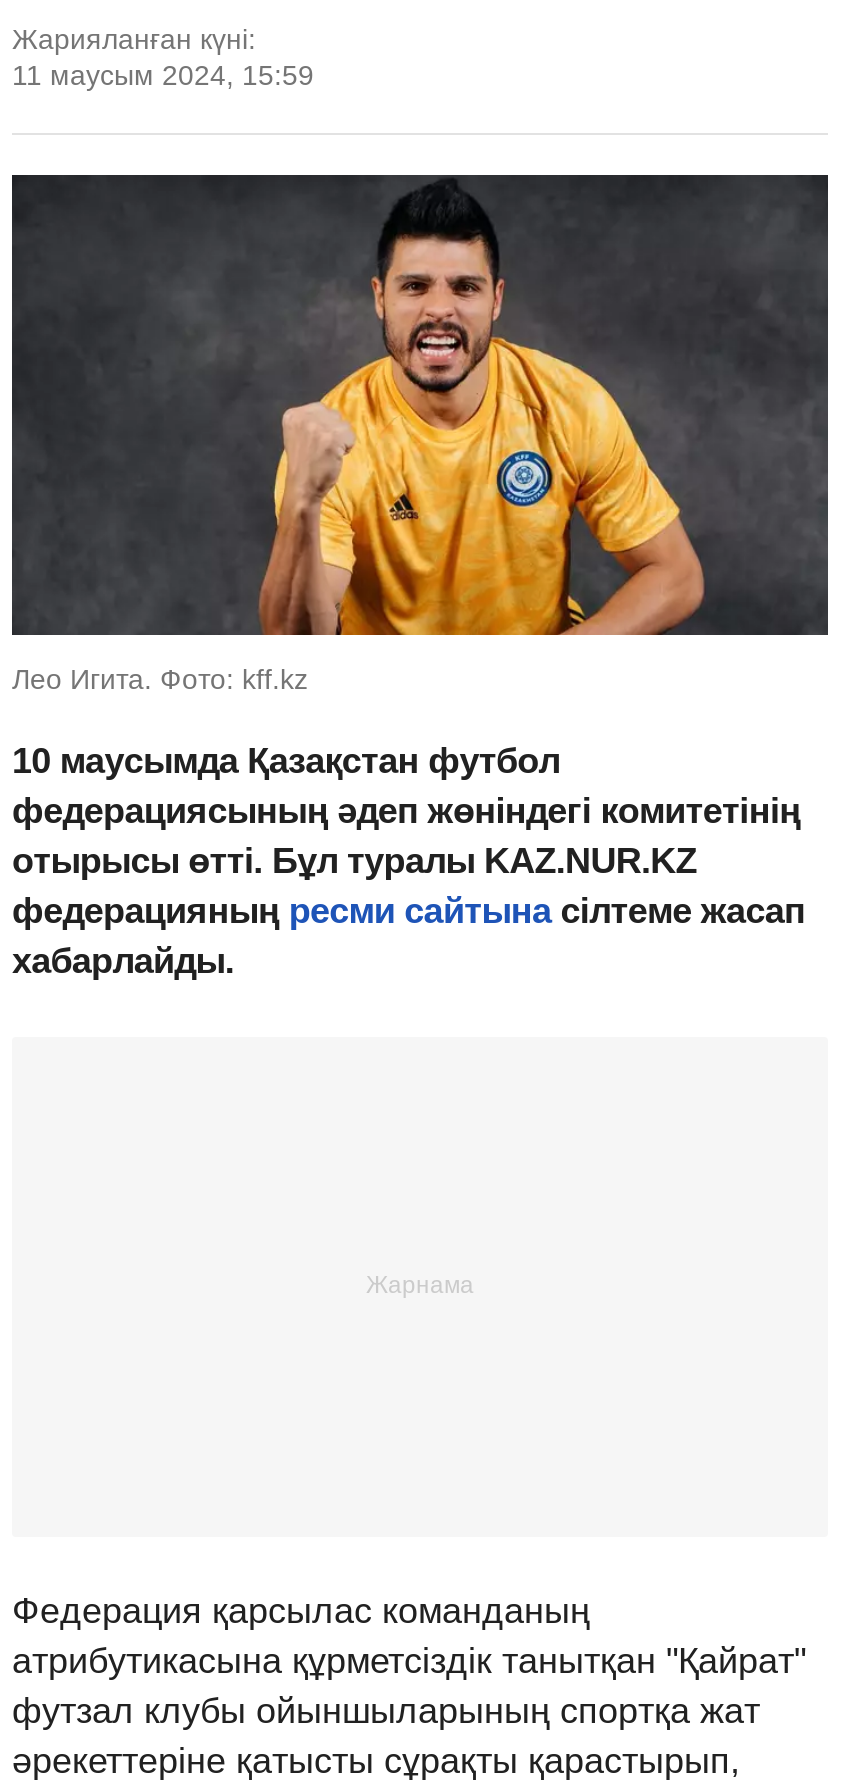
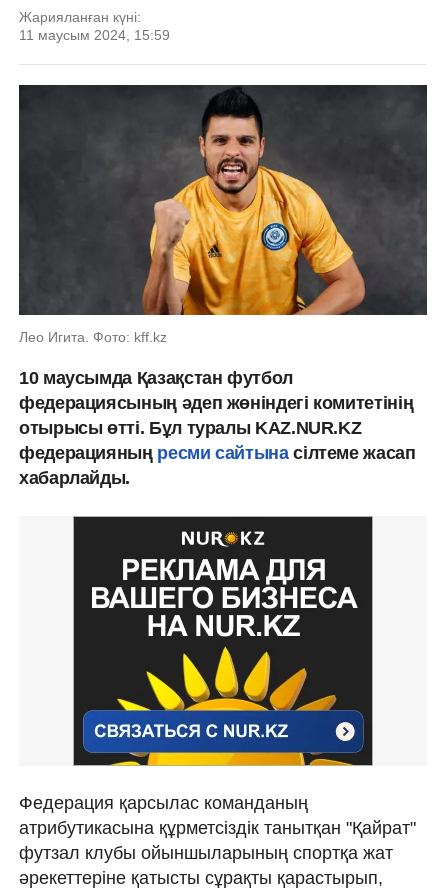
none -> [72,516,374,767] [image]

